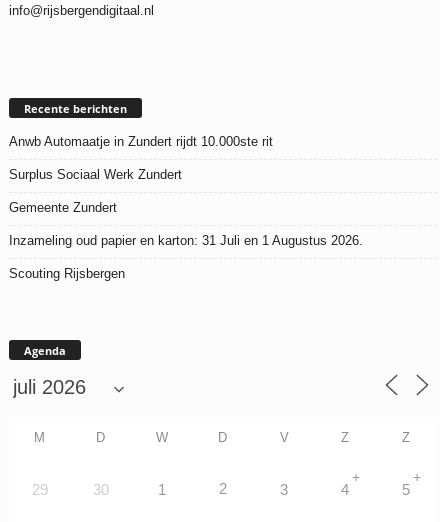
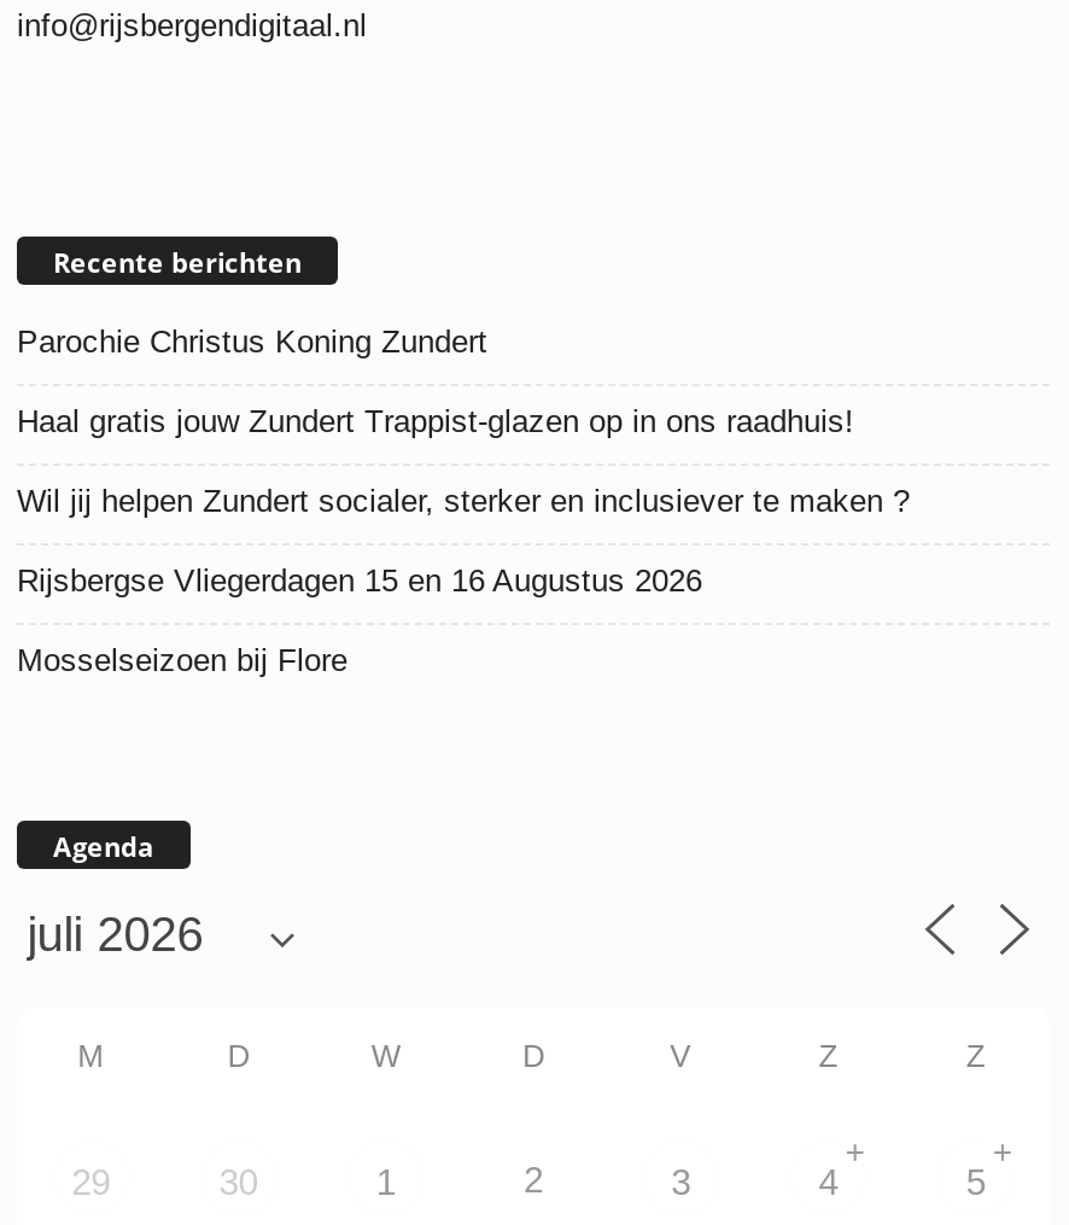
[9,134,273,149] Anwb Automaatje in Zundert rijdt 10.000ste rit -> [17,323,487,359] Parochie Christus Koning Zundert
[9,167,182,182] Surplus Sociaal Werk Zundert -> [17,403,854,439] Haal gratis jouw Zundert Trappist-glazen op in ons raadhuis!
[9,200,117,215] Gemeente Zundert -> [17,482,910,518] Wil jij helpen Zundert socialer, sterker en inclusiever te maken ?
[9,233,363,248] Inzameling oud papier en karton: 31 Juli en 1 Augustus 2026. -> [17,562,702,598] Rijsbergse Vliegerdagen 15 en 16 Augustus 2026
[9,266,125,281] Scouting Rijsbergen -> [17,642,347,678] Mosselseizoen bij Flore

